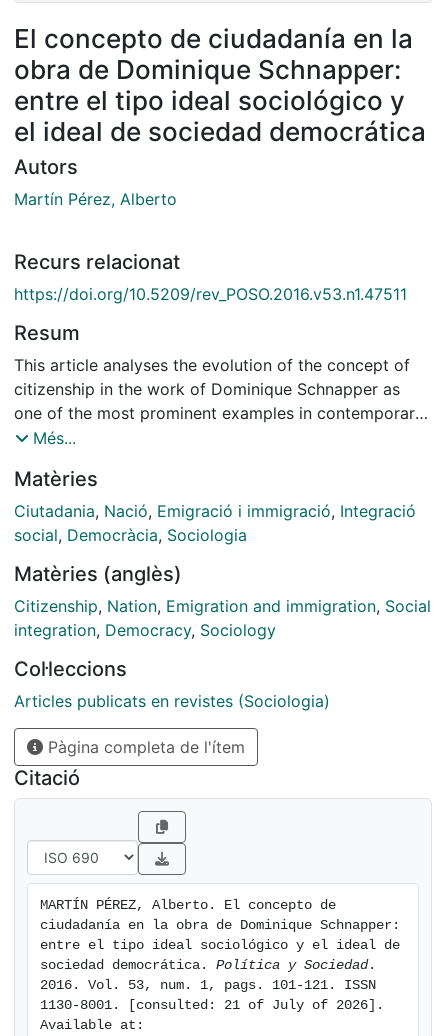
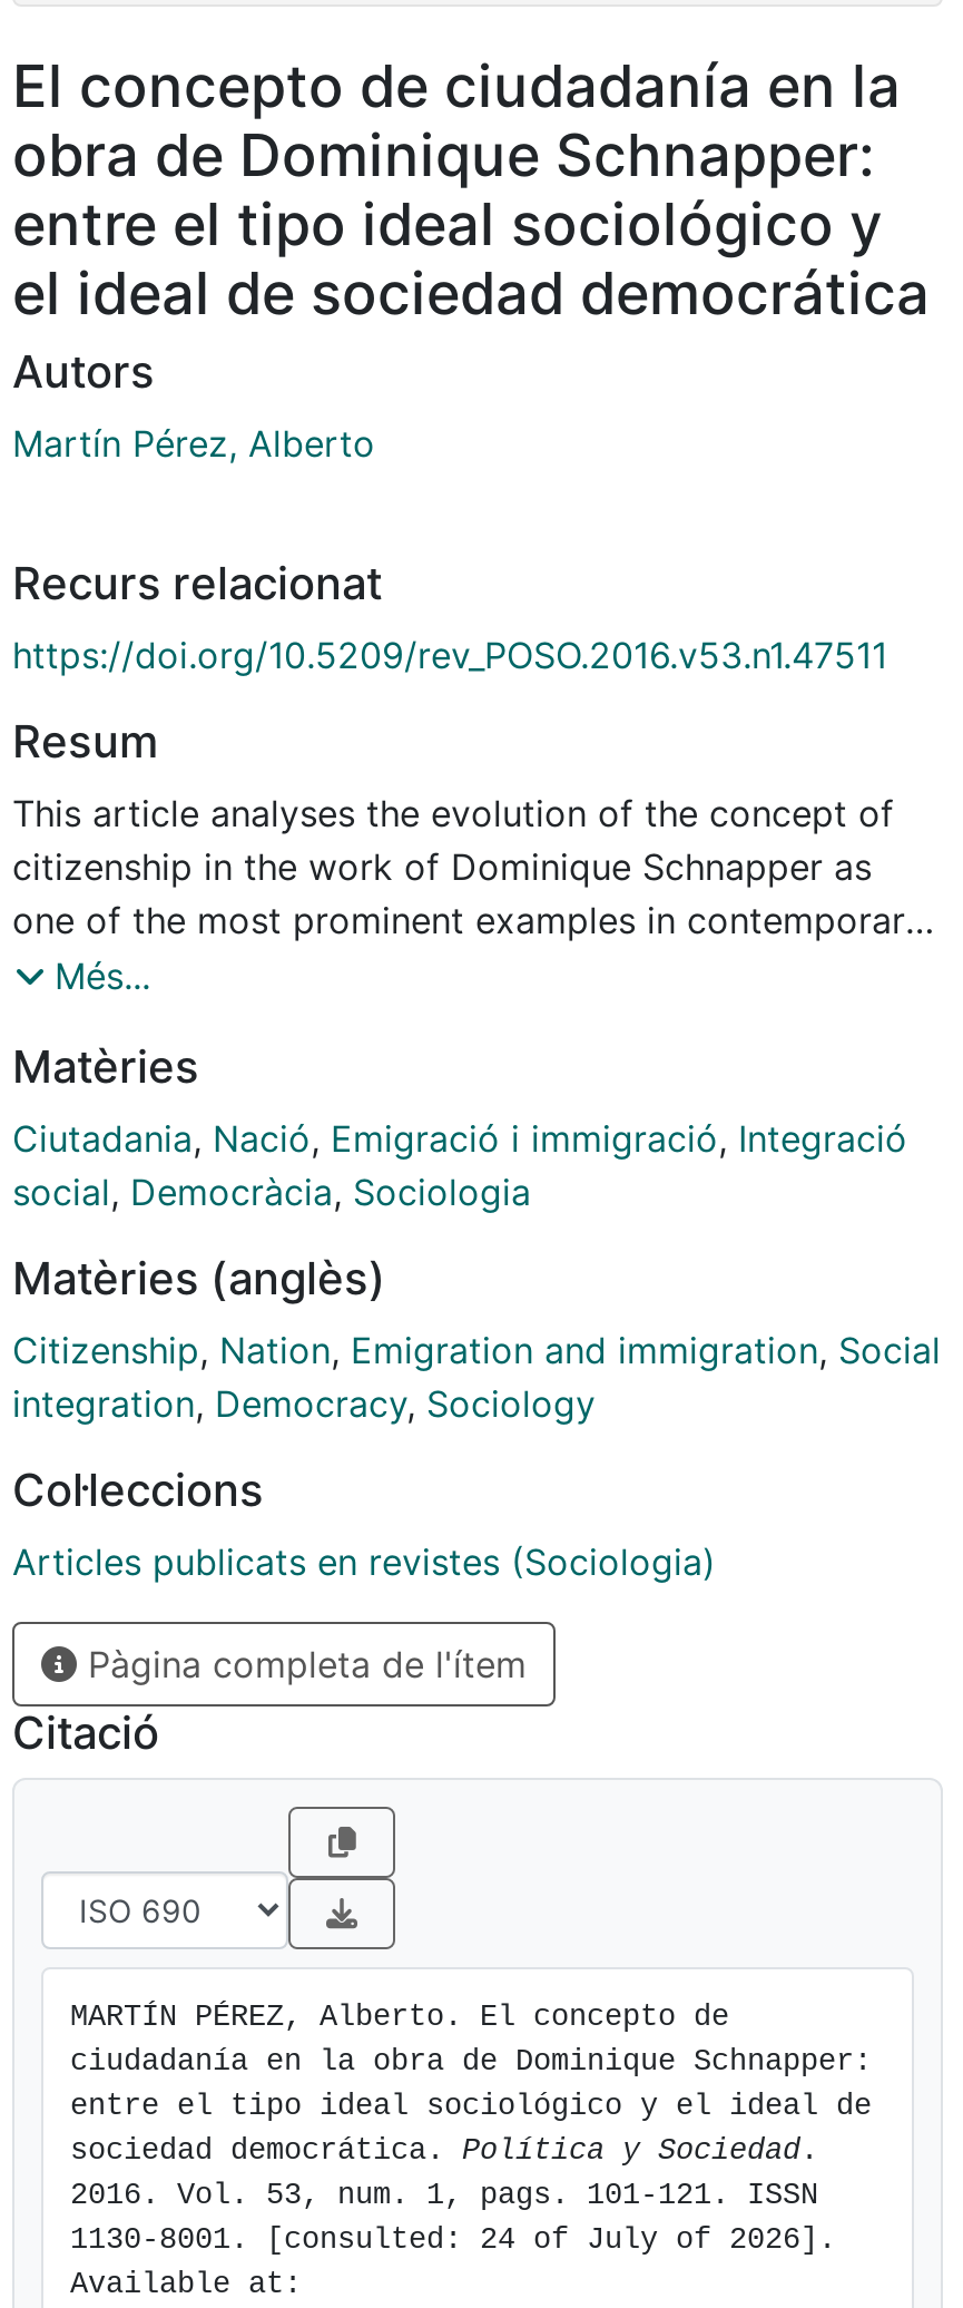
[40,998,384,1013] 1130-8001. [consulted: 21 of July of 2026]. -> [70,2224,836,2258] 1130-8001. [consulted: 24 of July of 2026].

